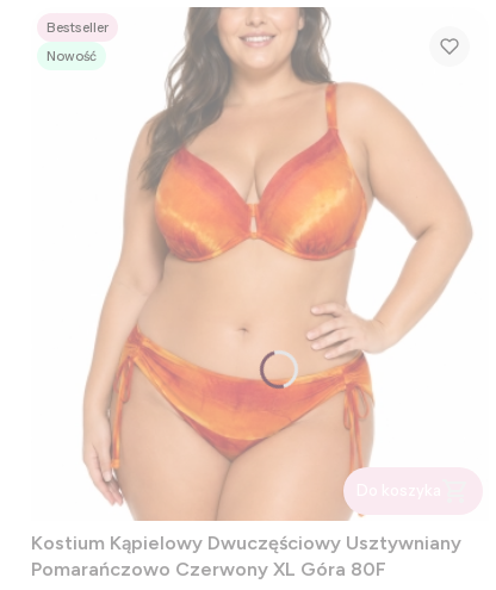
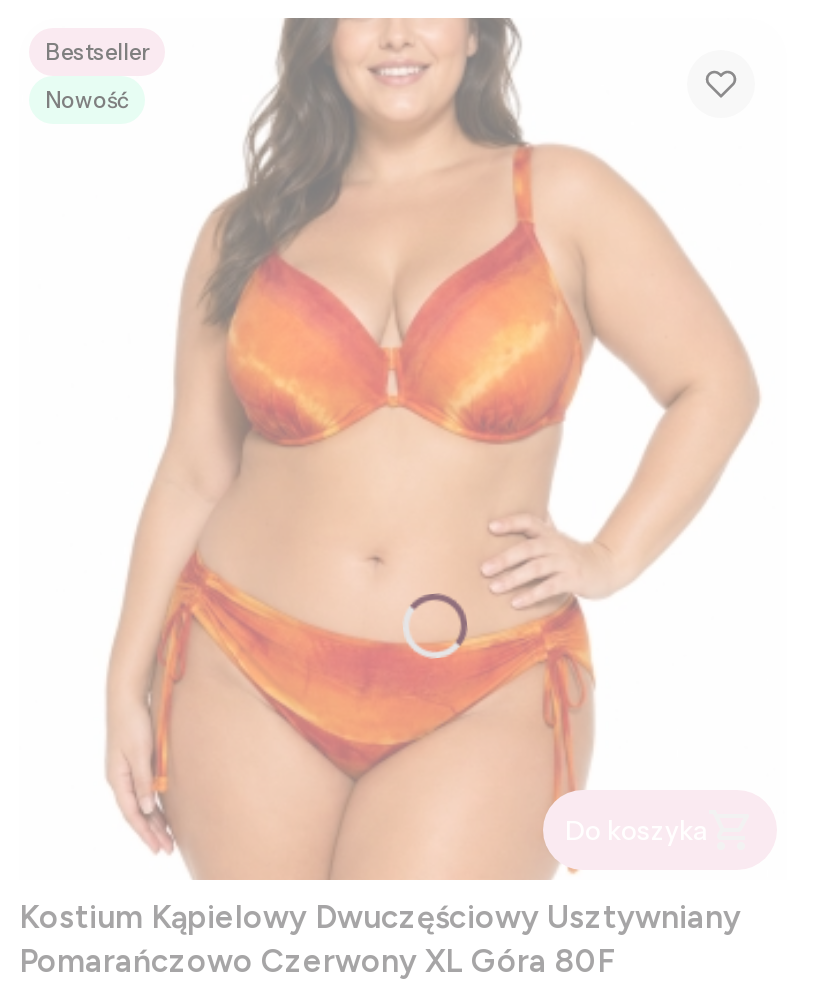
[259,349,299,390] [image] -> [401,592,469,660] [image]

